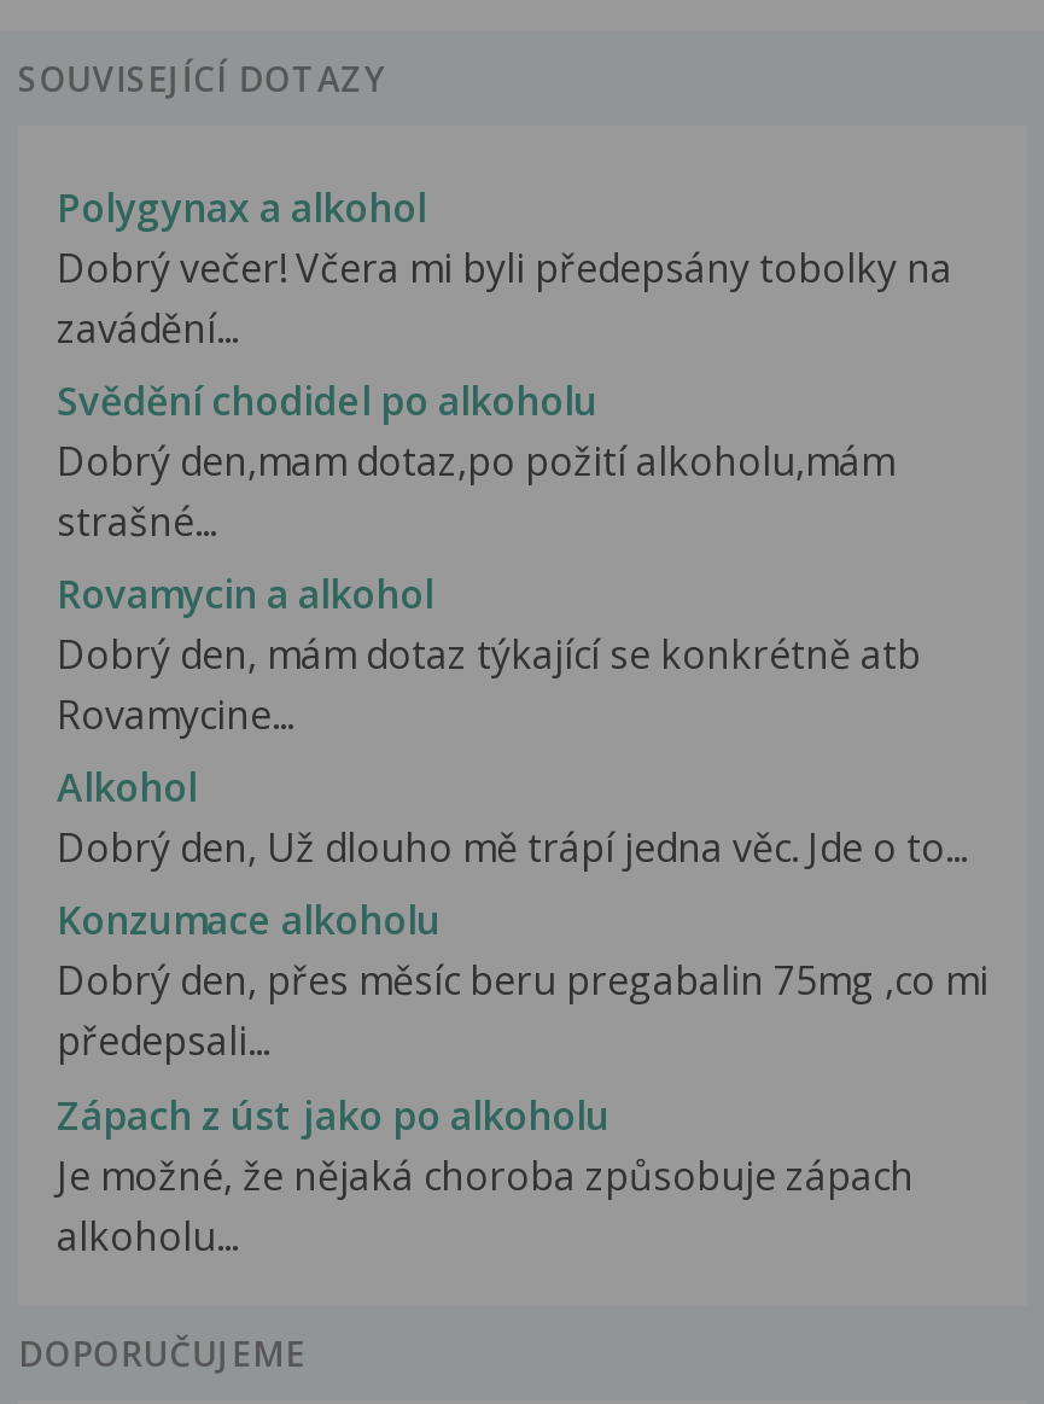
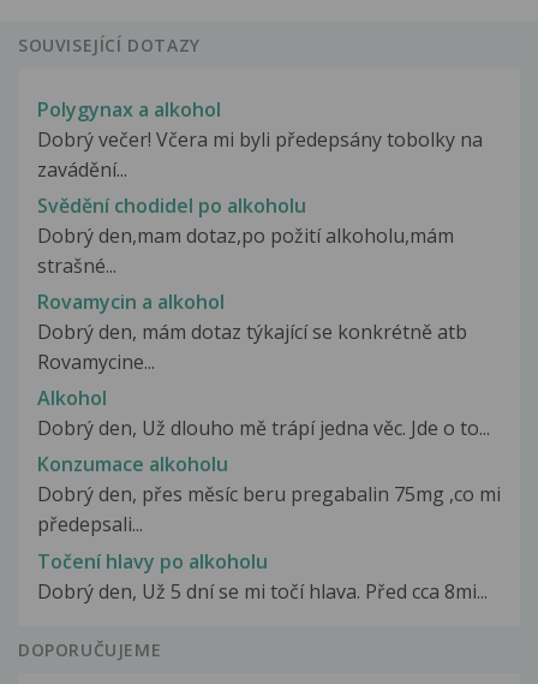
[57,1088,914,1262] Zápach z úst jako po alkoholu | Je možné, že nějaká choroba způsobuje zápach | alkoholu... -> [37,548,488,604] Točení hlavy po alkoholu | Dobrý den, Už 5 dní se mi točí hlava. Před cca 8mi...

